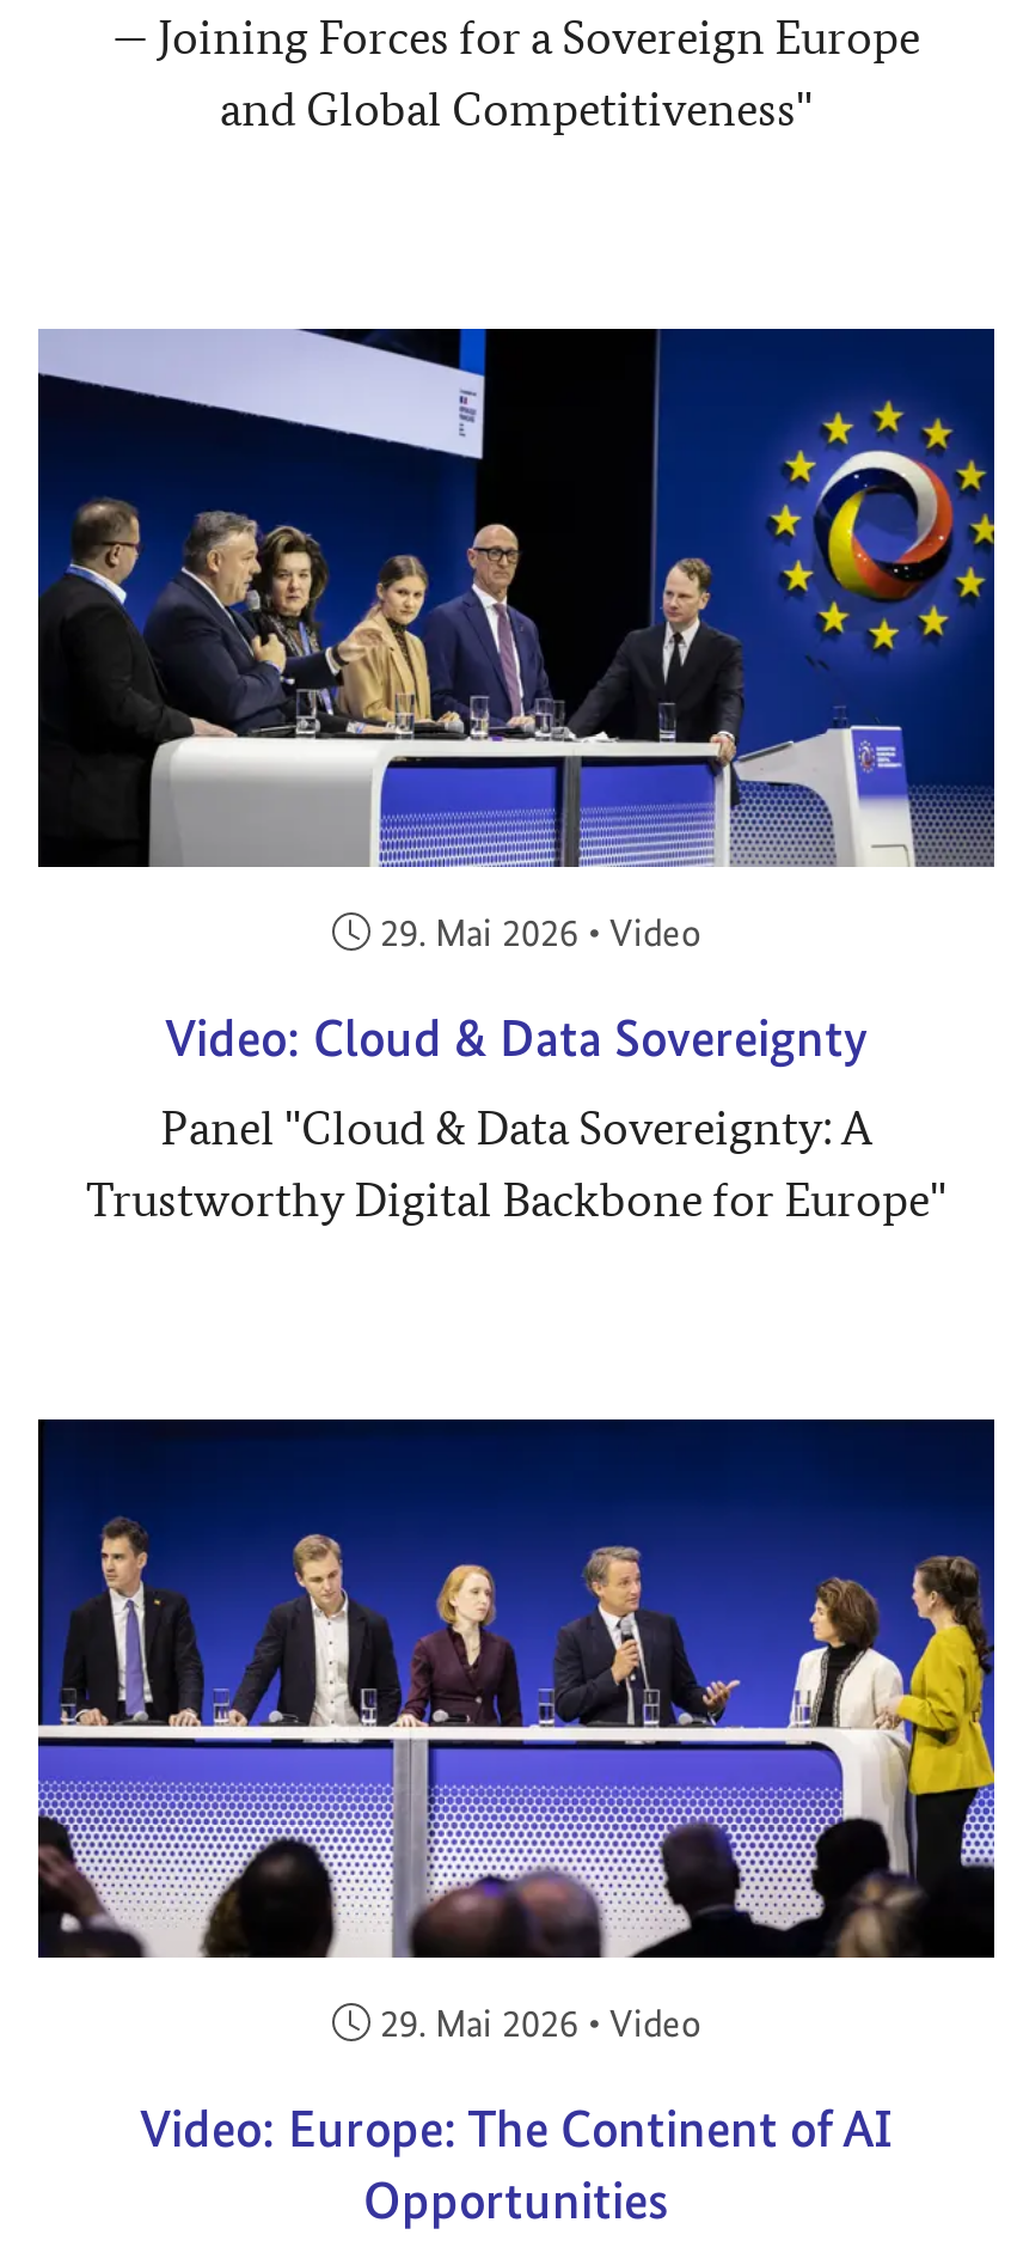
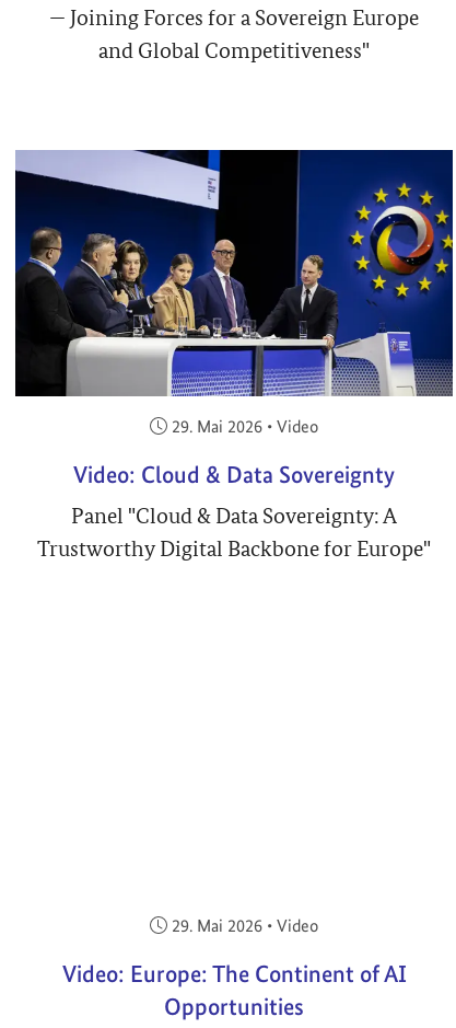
[36,1418,997,1961] [image] -> none

